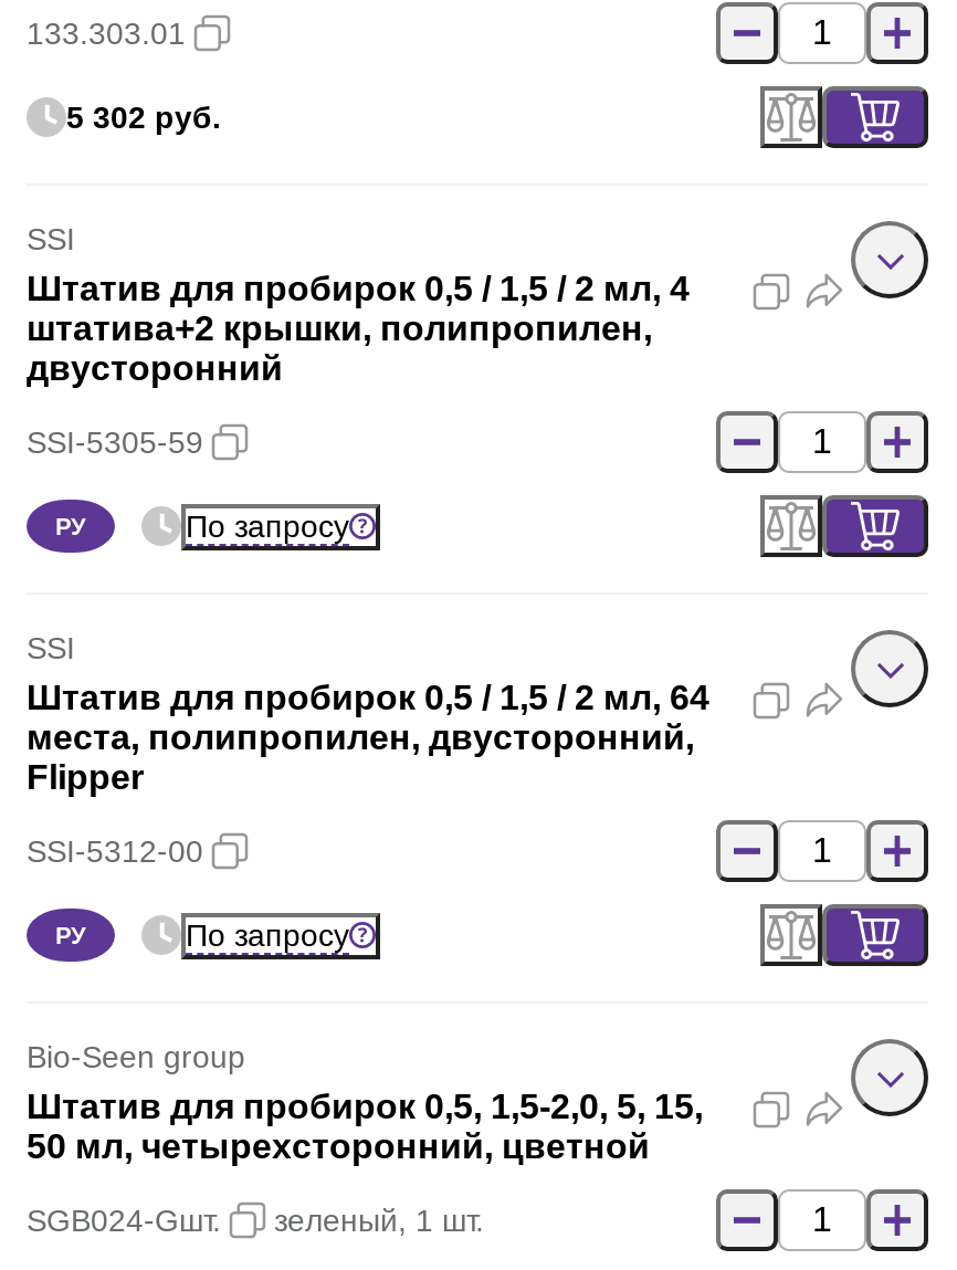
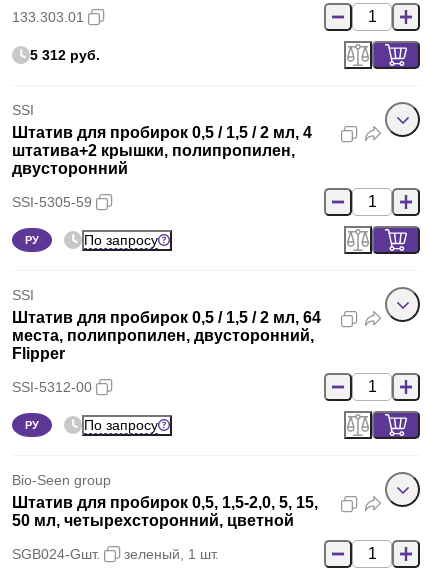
[66,99,221,135] 5 302 руб. -> [30,47,100,63] 5 312 руб.

